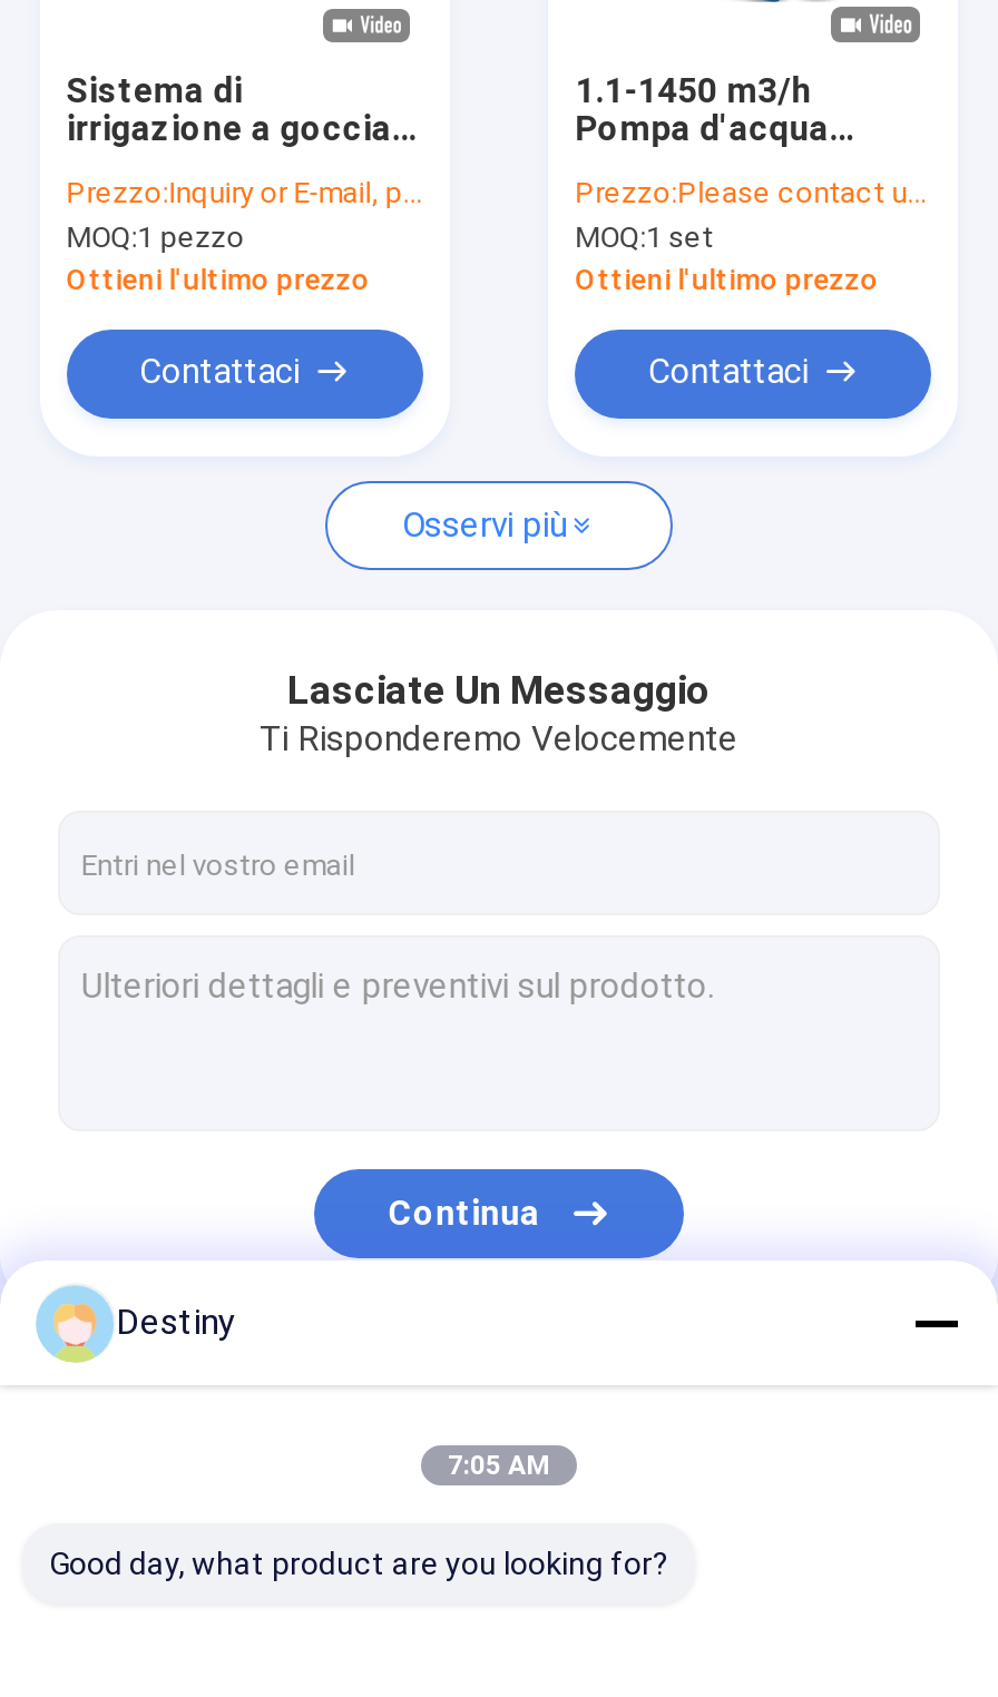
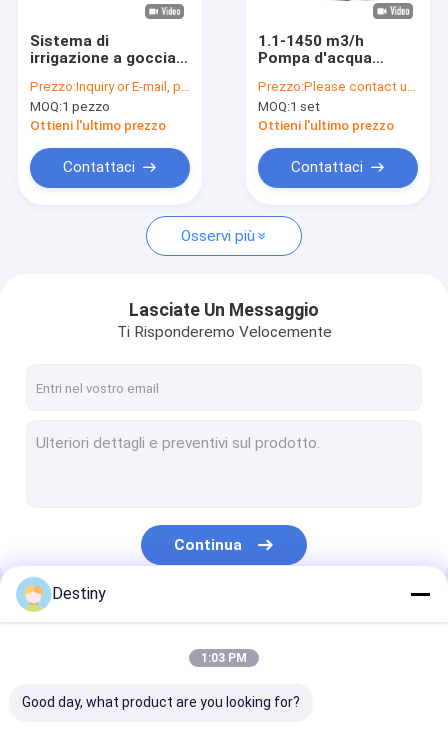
[448,1450,550,1481] 7:05 AM -> [201,651,247,665] 1:03 PM

